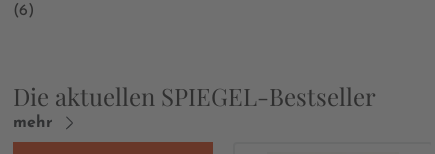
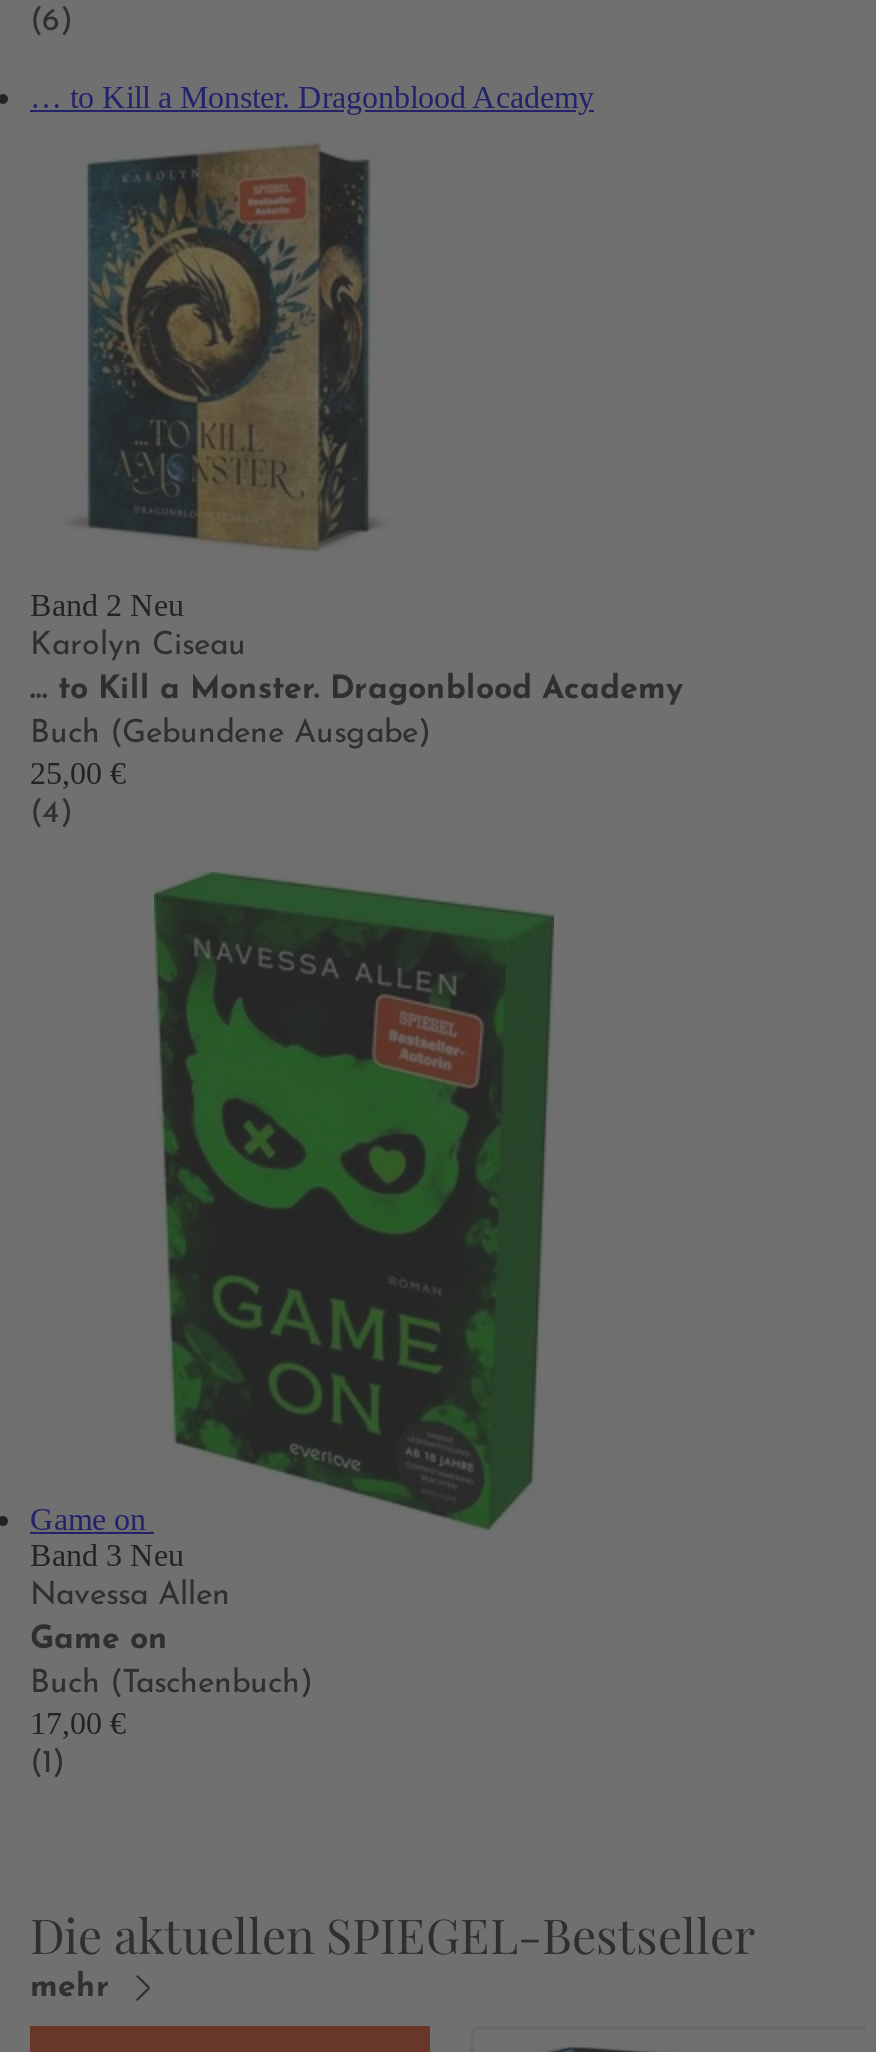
none -> [30,80,594,114] … to Kill a Monster. Dragonblood Academy
none -> [30,142,684,830] [image] | Band 2 Neu | Karolyn Ciseau | … to Kill a Monster. Dragonblood Academy | Buch (Gebundene Ausgabe) | 25,00 € | (4)
none -> [30,870,556,1780] [image] | Game on | Band 3 Neu | Navessa Allen | Game on | Buch (Taschenbuch) | 17,00 € | (1)

